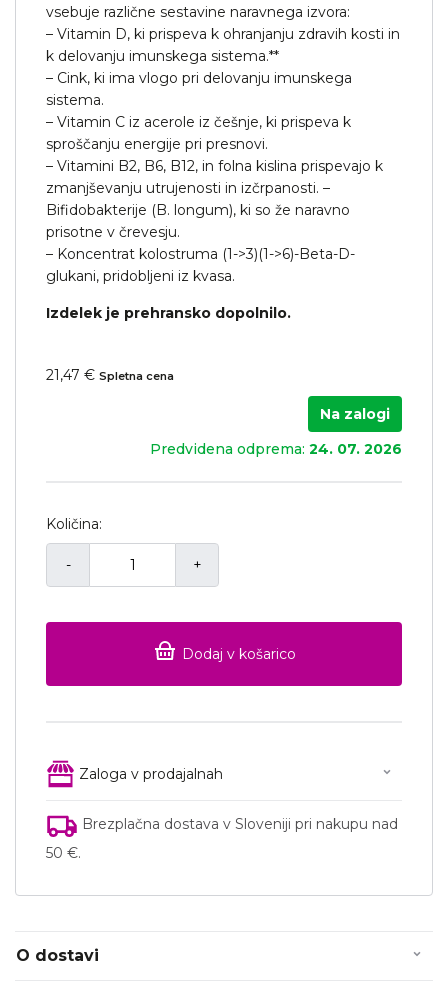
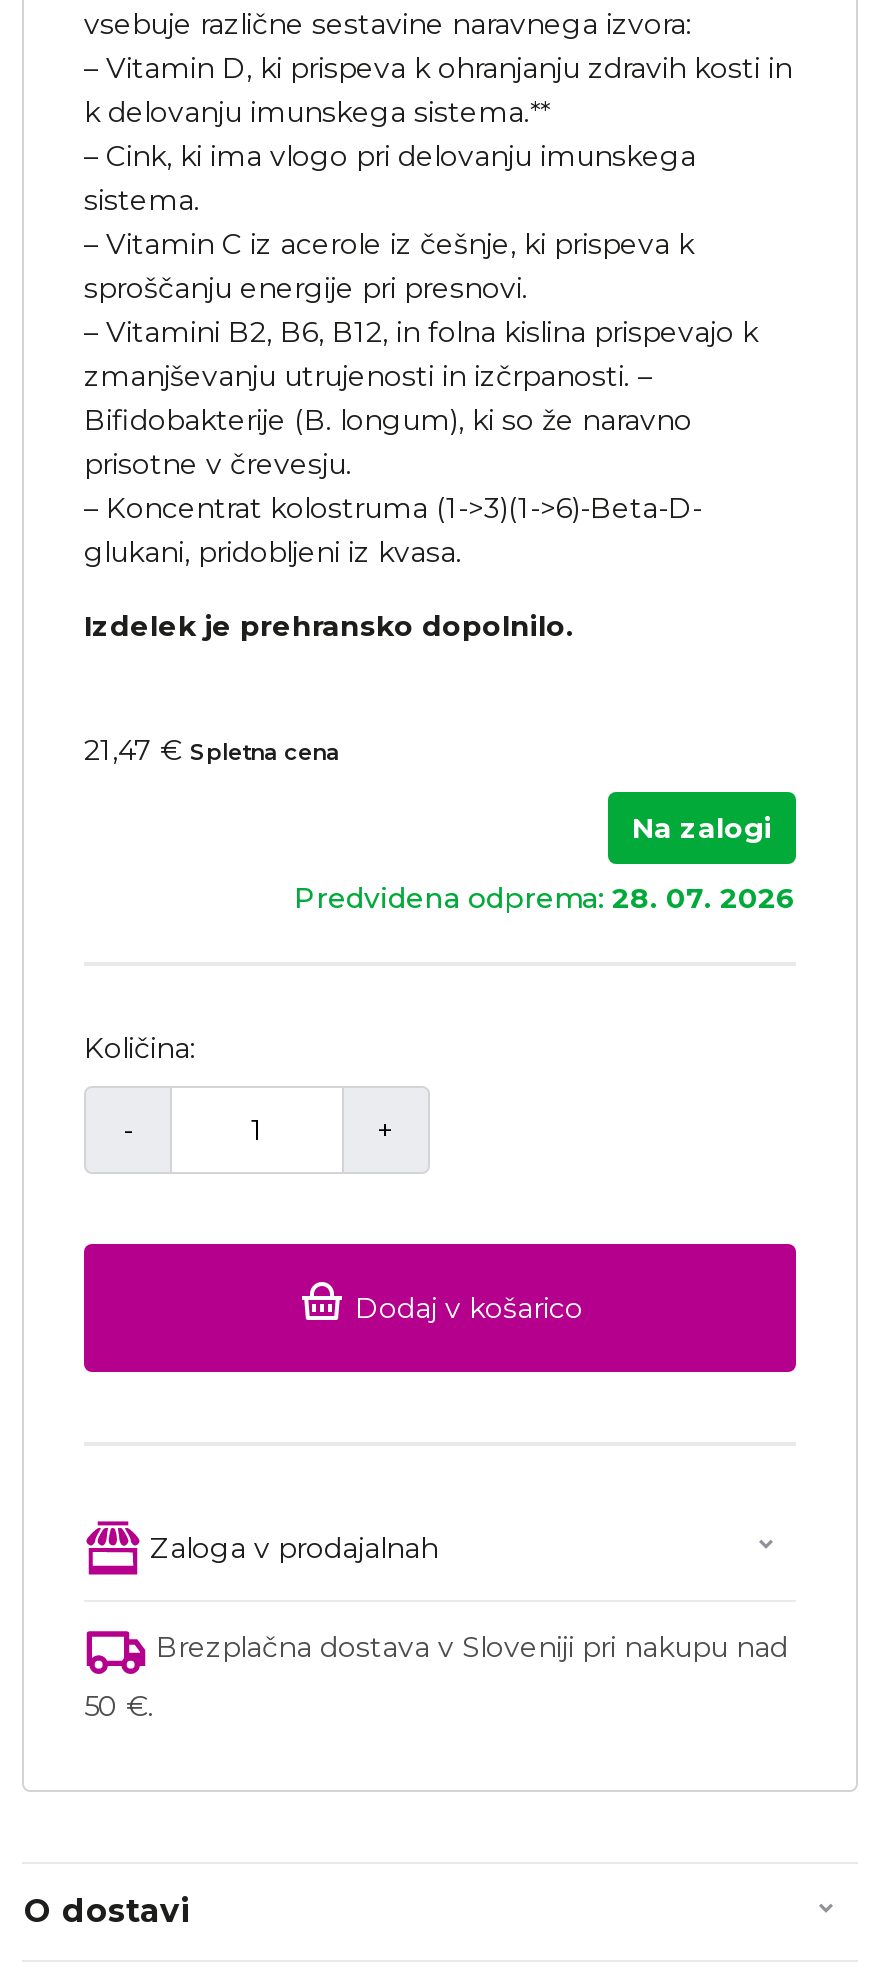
[150,440,402,458] Predvidena odprema: 24. 07. 2026 -> [294,879,796,915] Predvidena odprema: 28. 07. 2026

